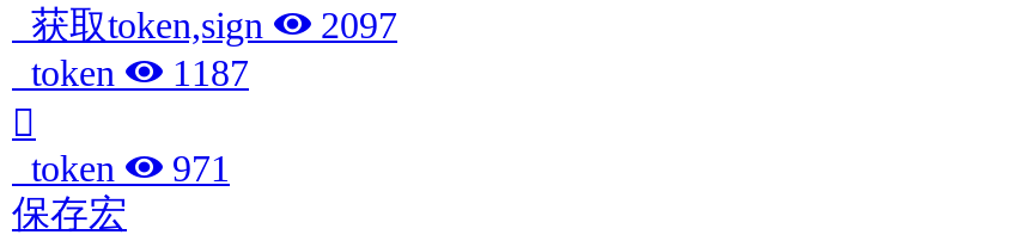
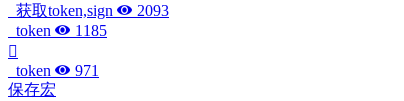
[12,5,397,46] 获取token,sign 2097 -> [8,2,169,19] 获取token,sign 2093
[12,53,249,94] token 1187 -> [8,22,107,39] token 1185

